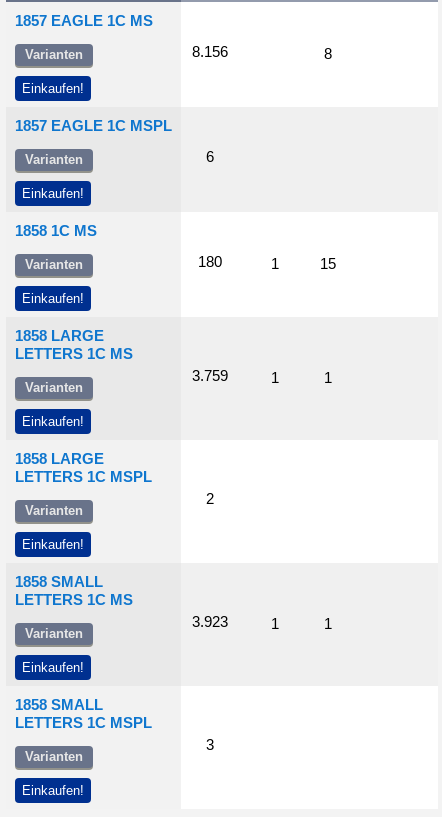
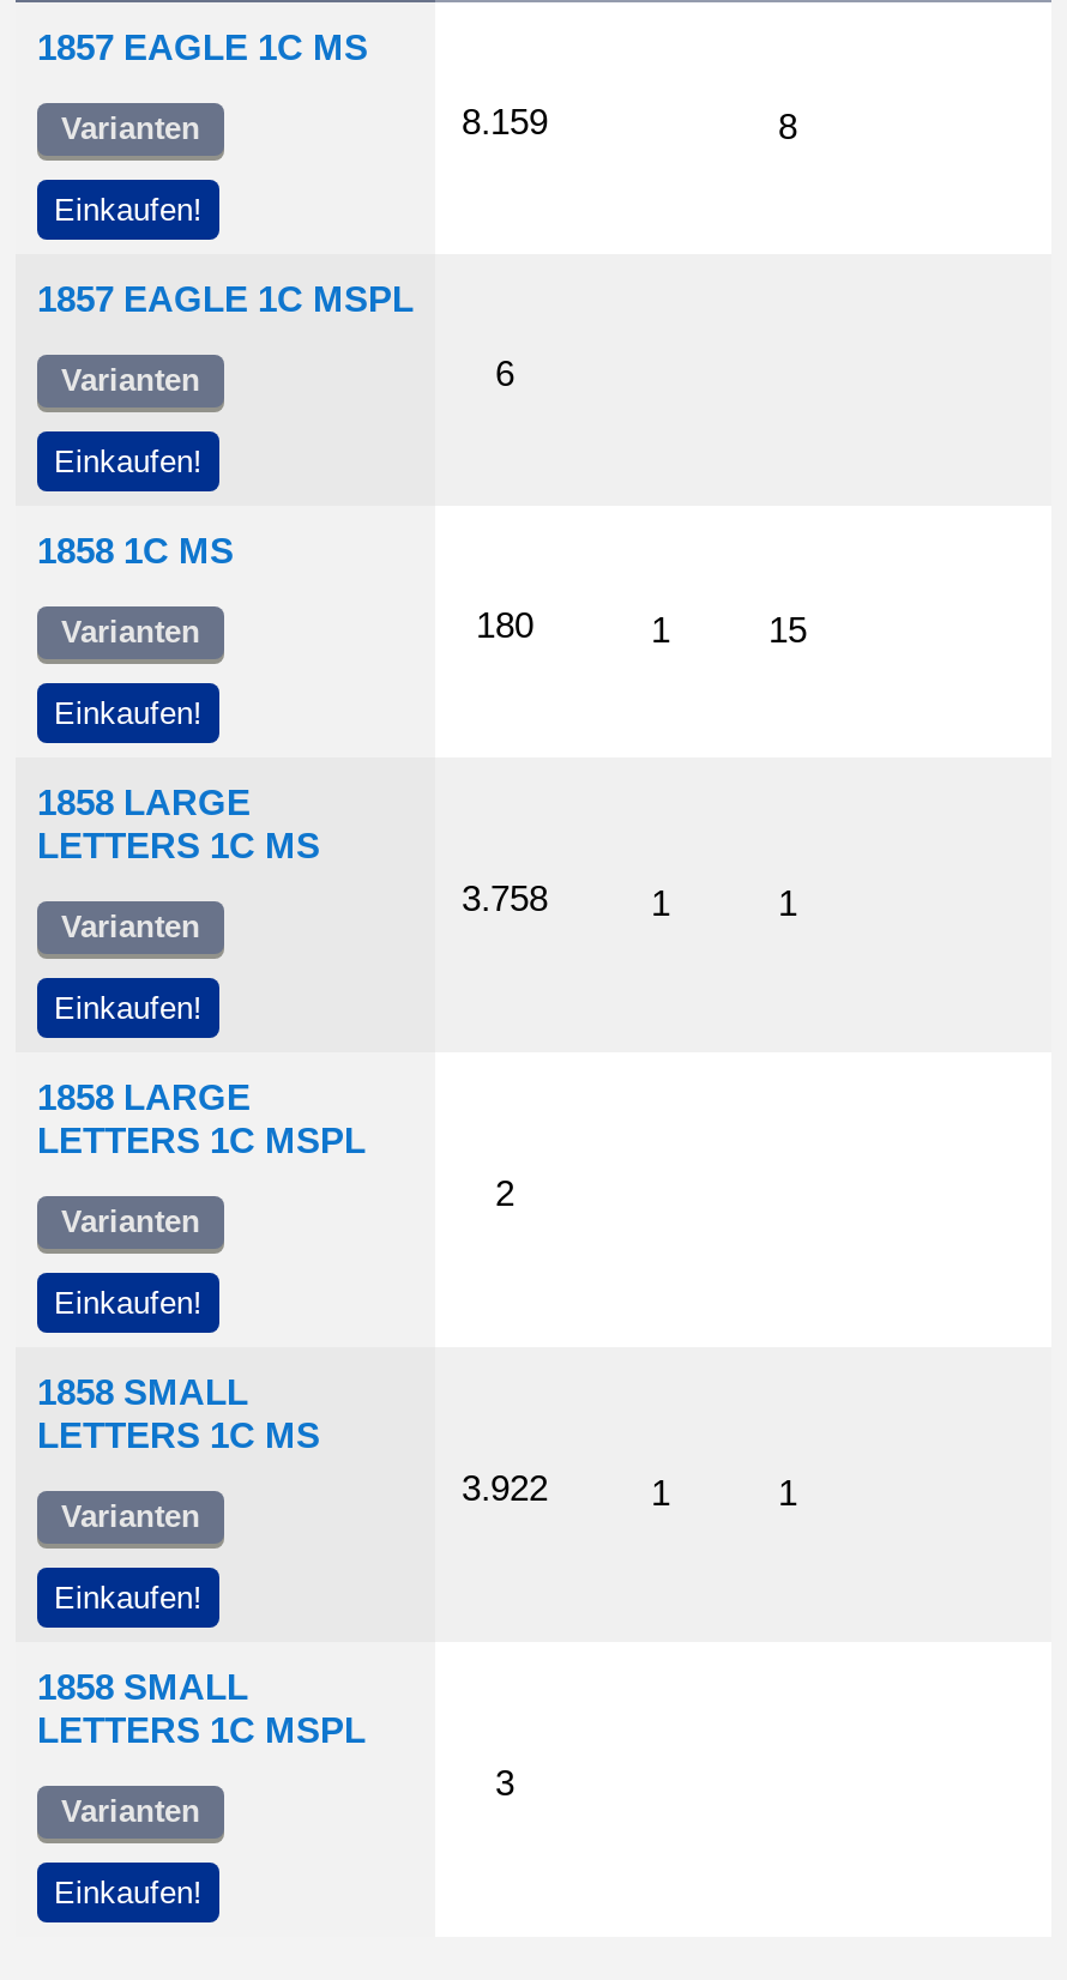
[192,44,228,60] 8.156 -> [462,103,548,141] 8.159
[192,368,228,384] 3.759 -> [462,880,548,918] 3.758
[192,614,228,630] 3.923 -> [462,1469,548,1508] 3.922

